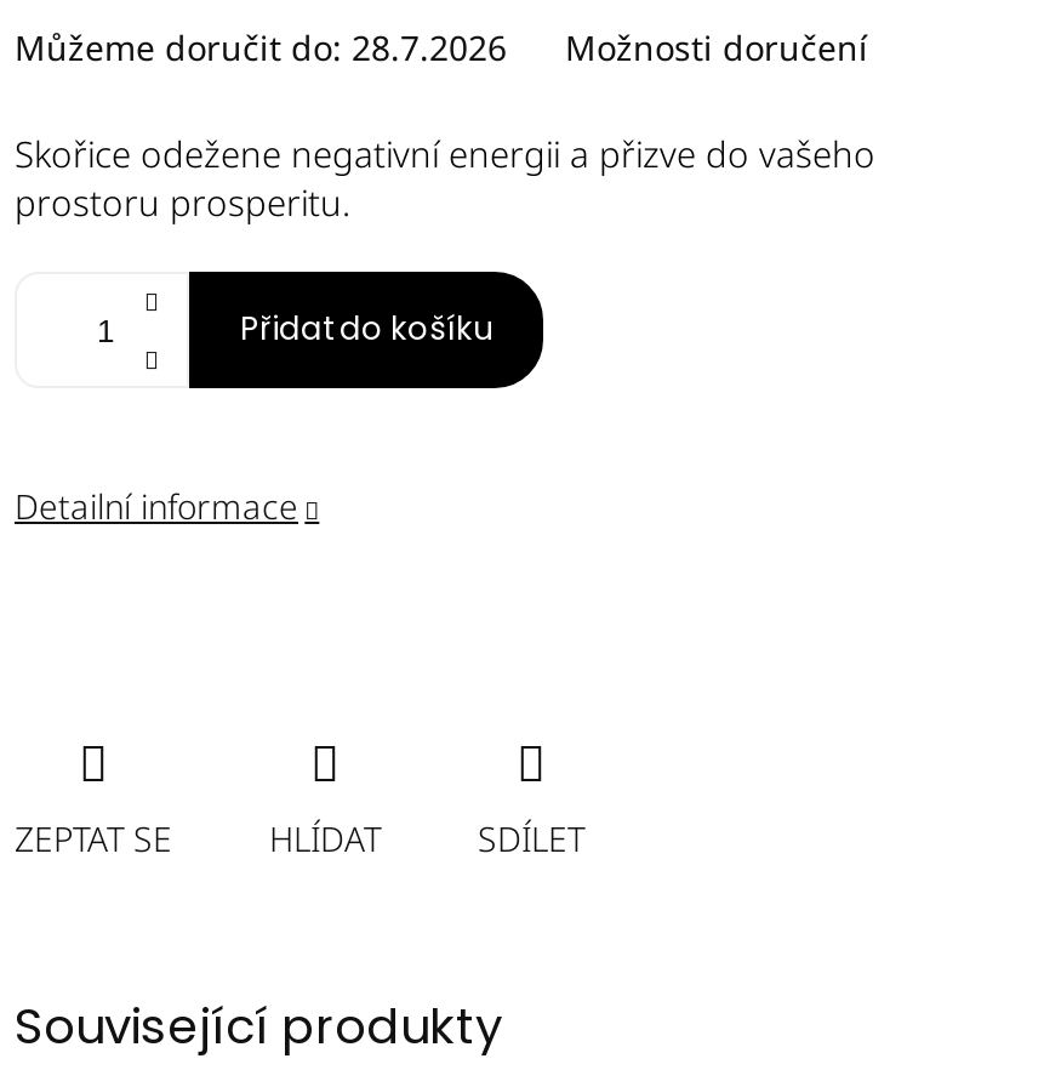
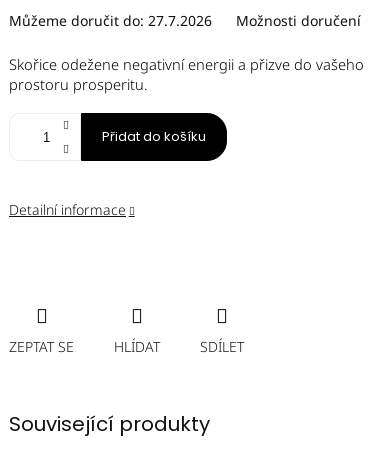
[15,25,507,71] Můžeme doručit do: 28.7.2026 -> [9,11,212,30] Můžeme doručit do: 27.7.2026

